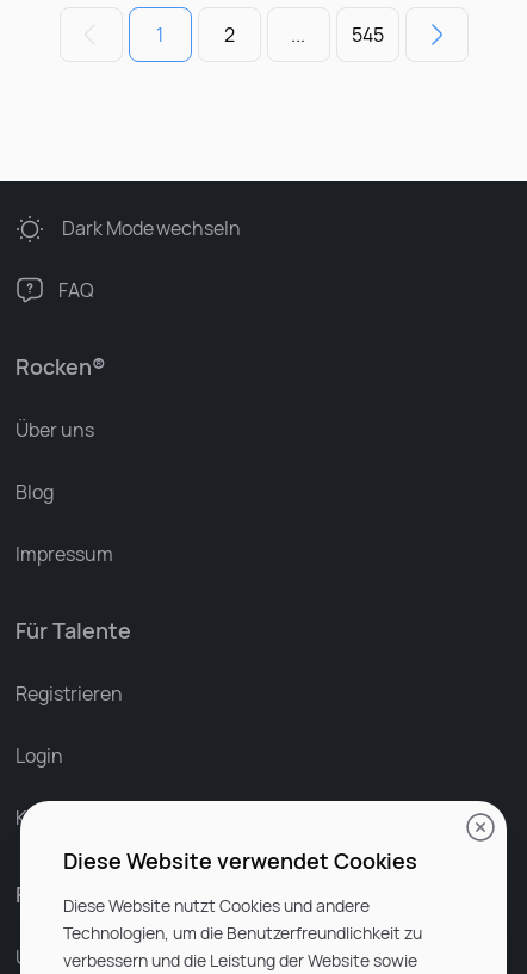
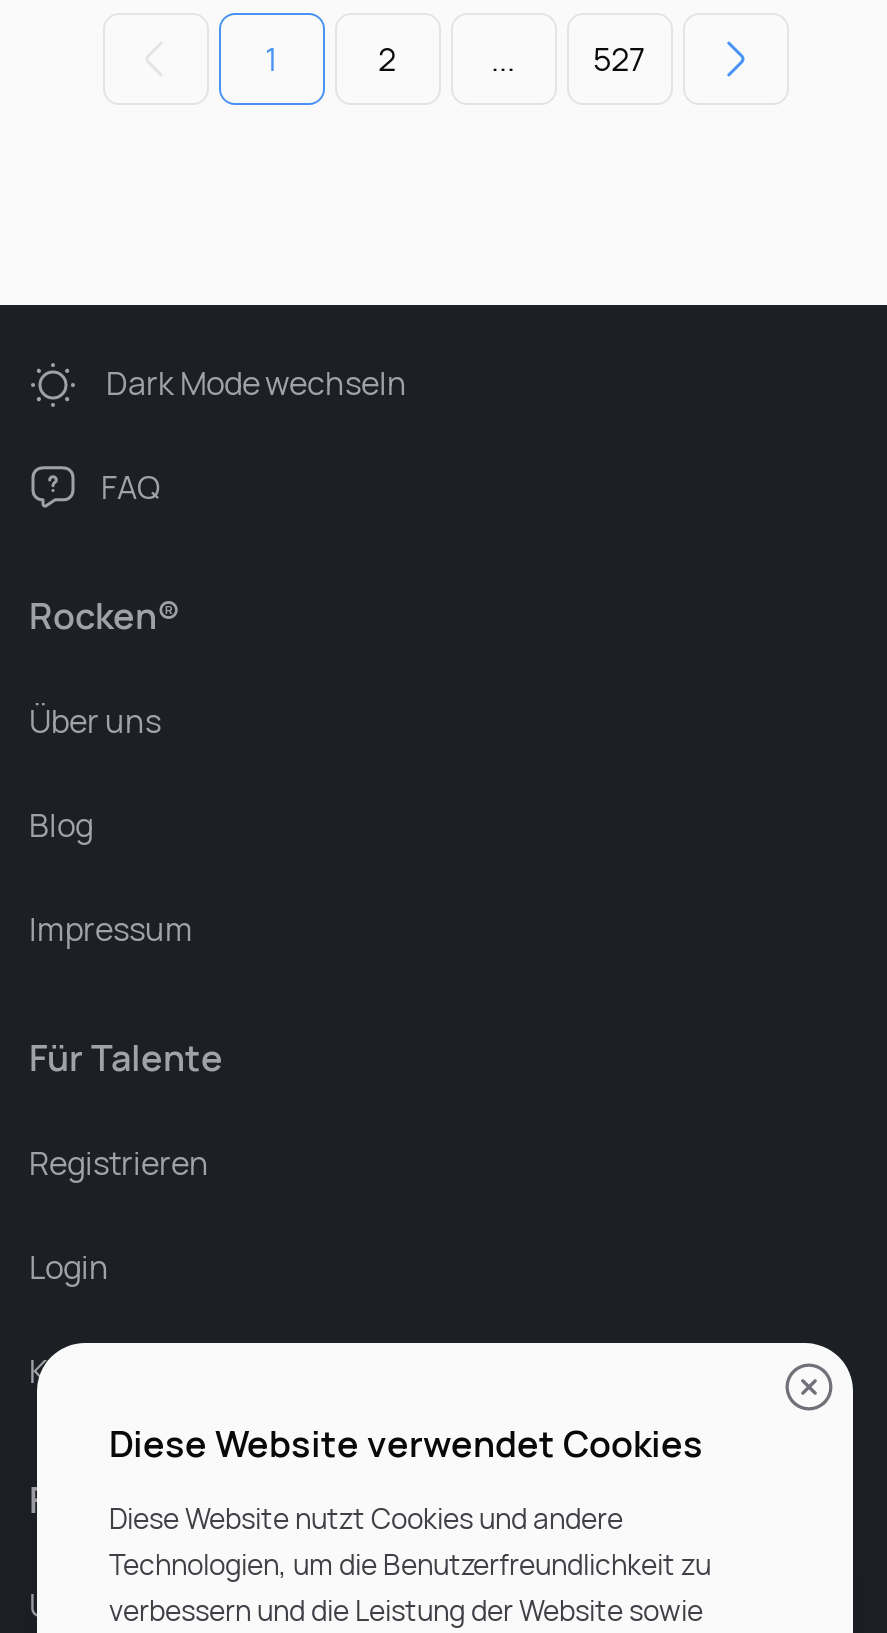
[351,21,383,48] 545 -> [593,37,645,81] 527

